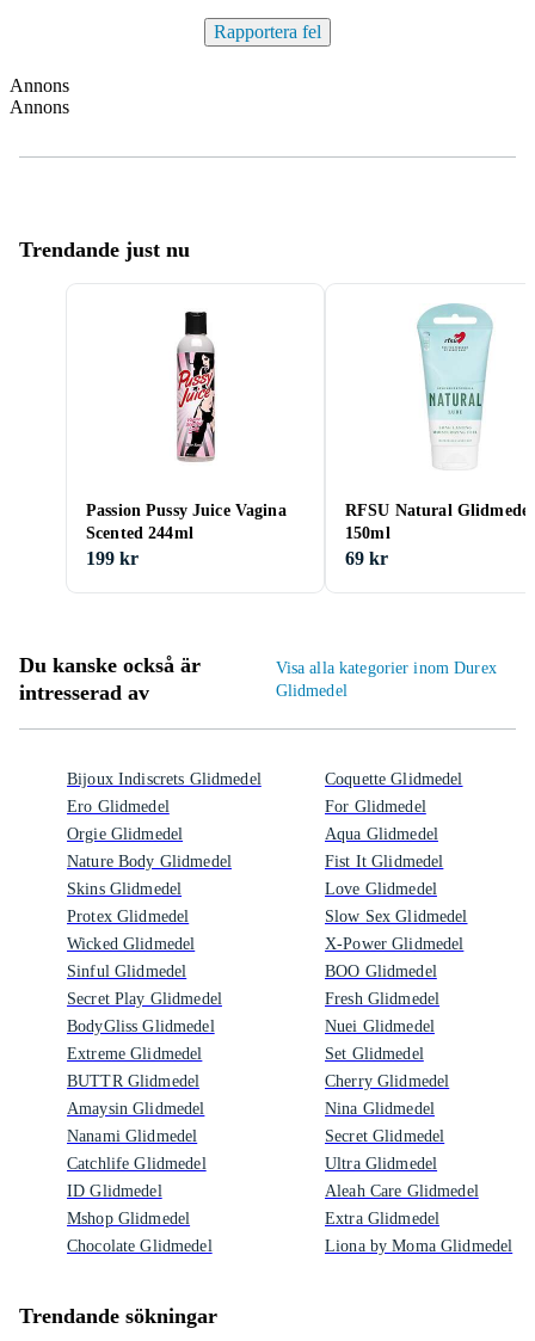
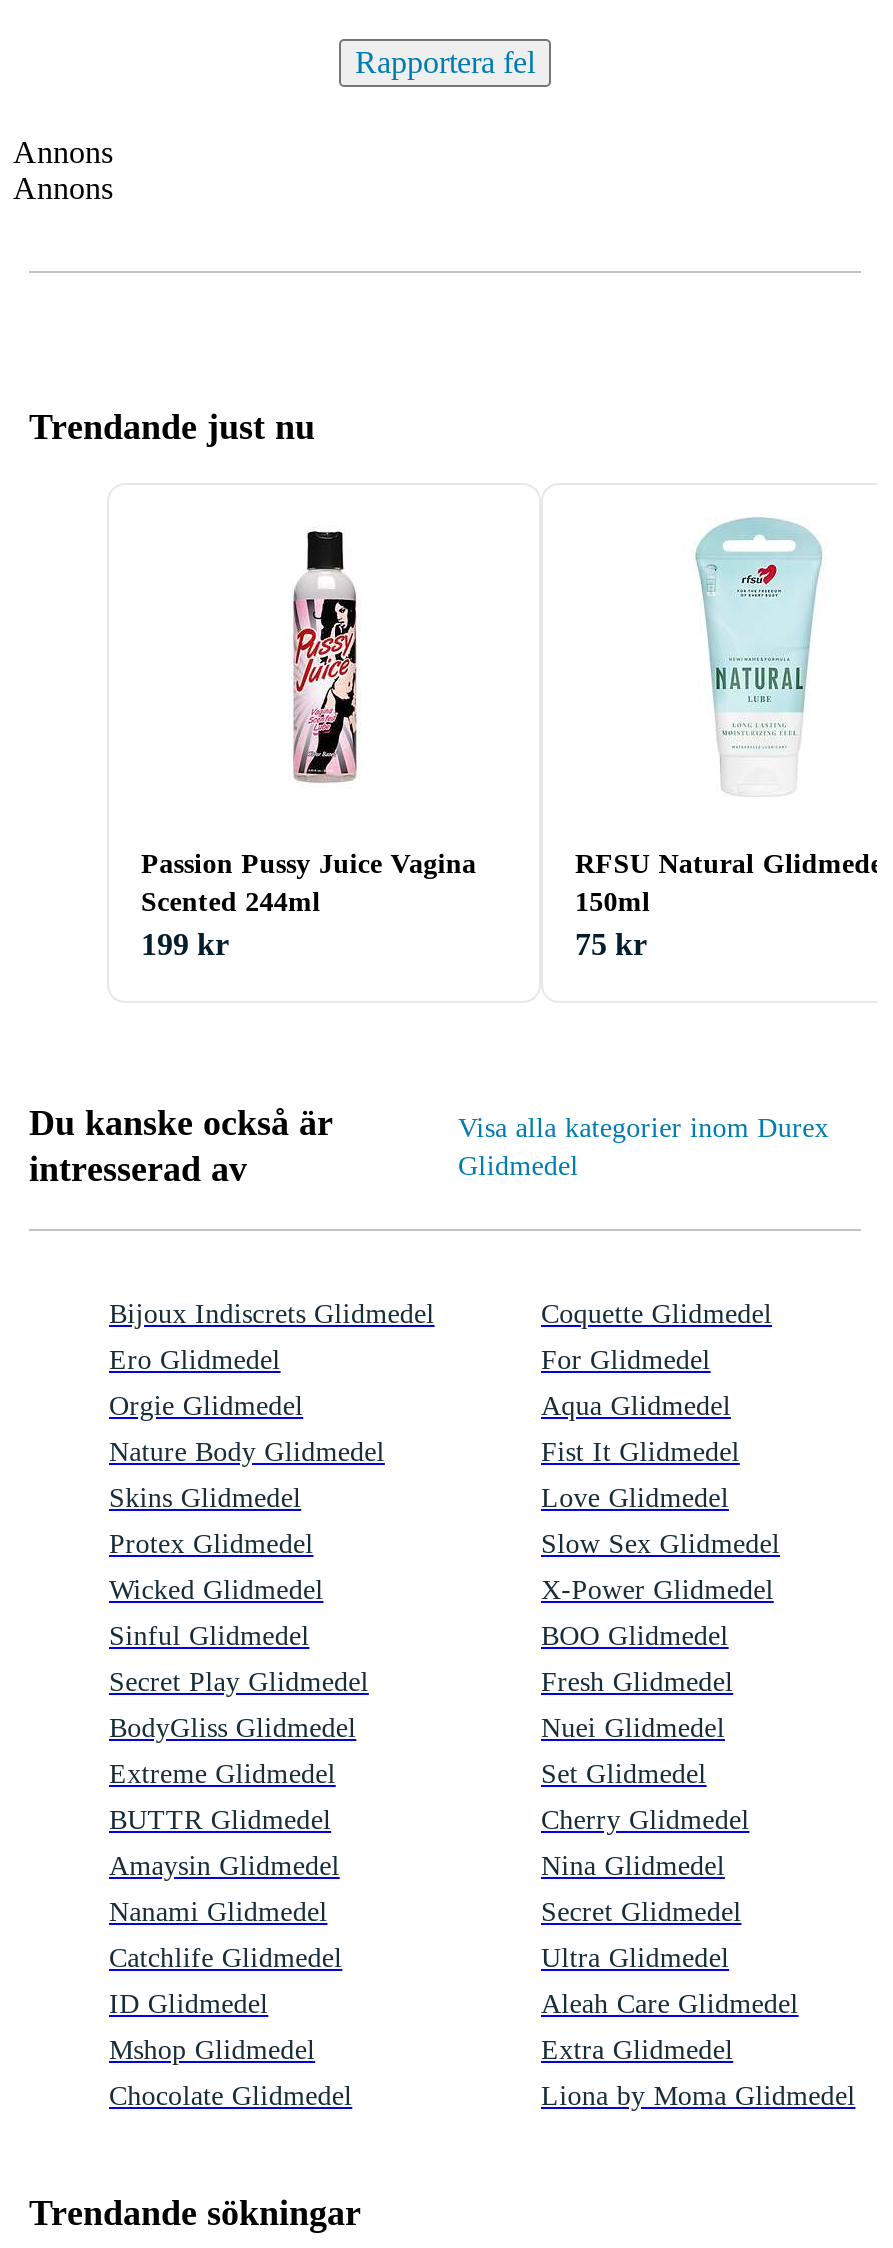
[345,548,388,568] 69 kr -> [575,927,647,961] 75 kr

